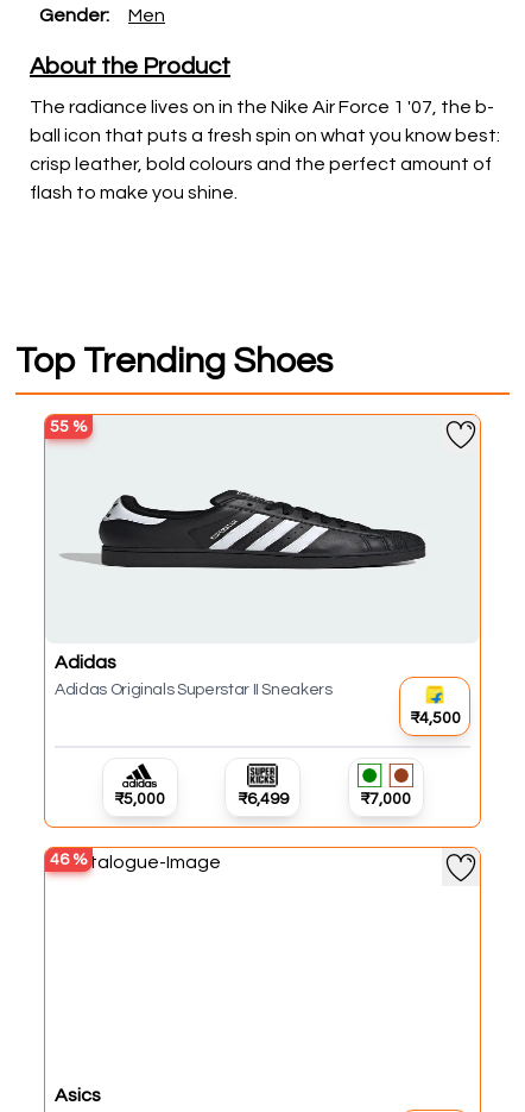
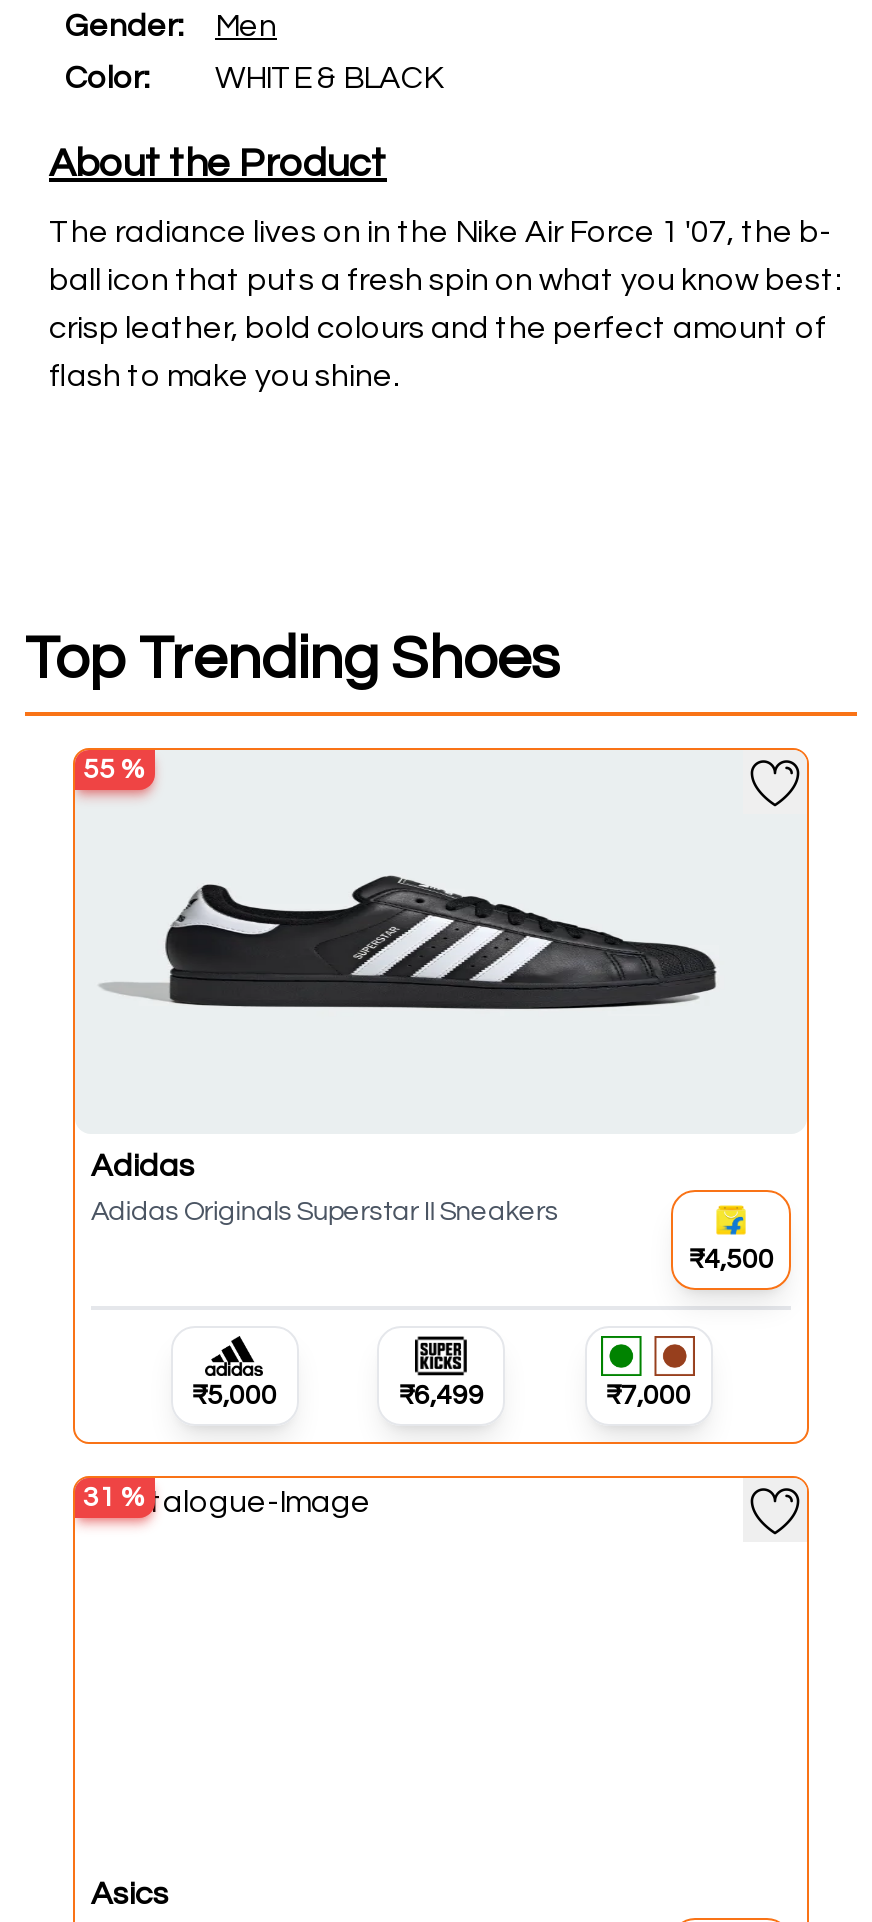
none -> [65,62,443,94] Color: | WHITE & BLACK
[50,852,88,868] 46% -> [83,1484,147,1512] 31%

